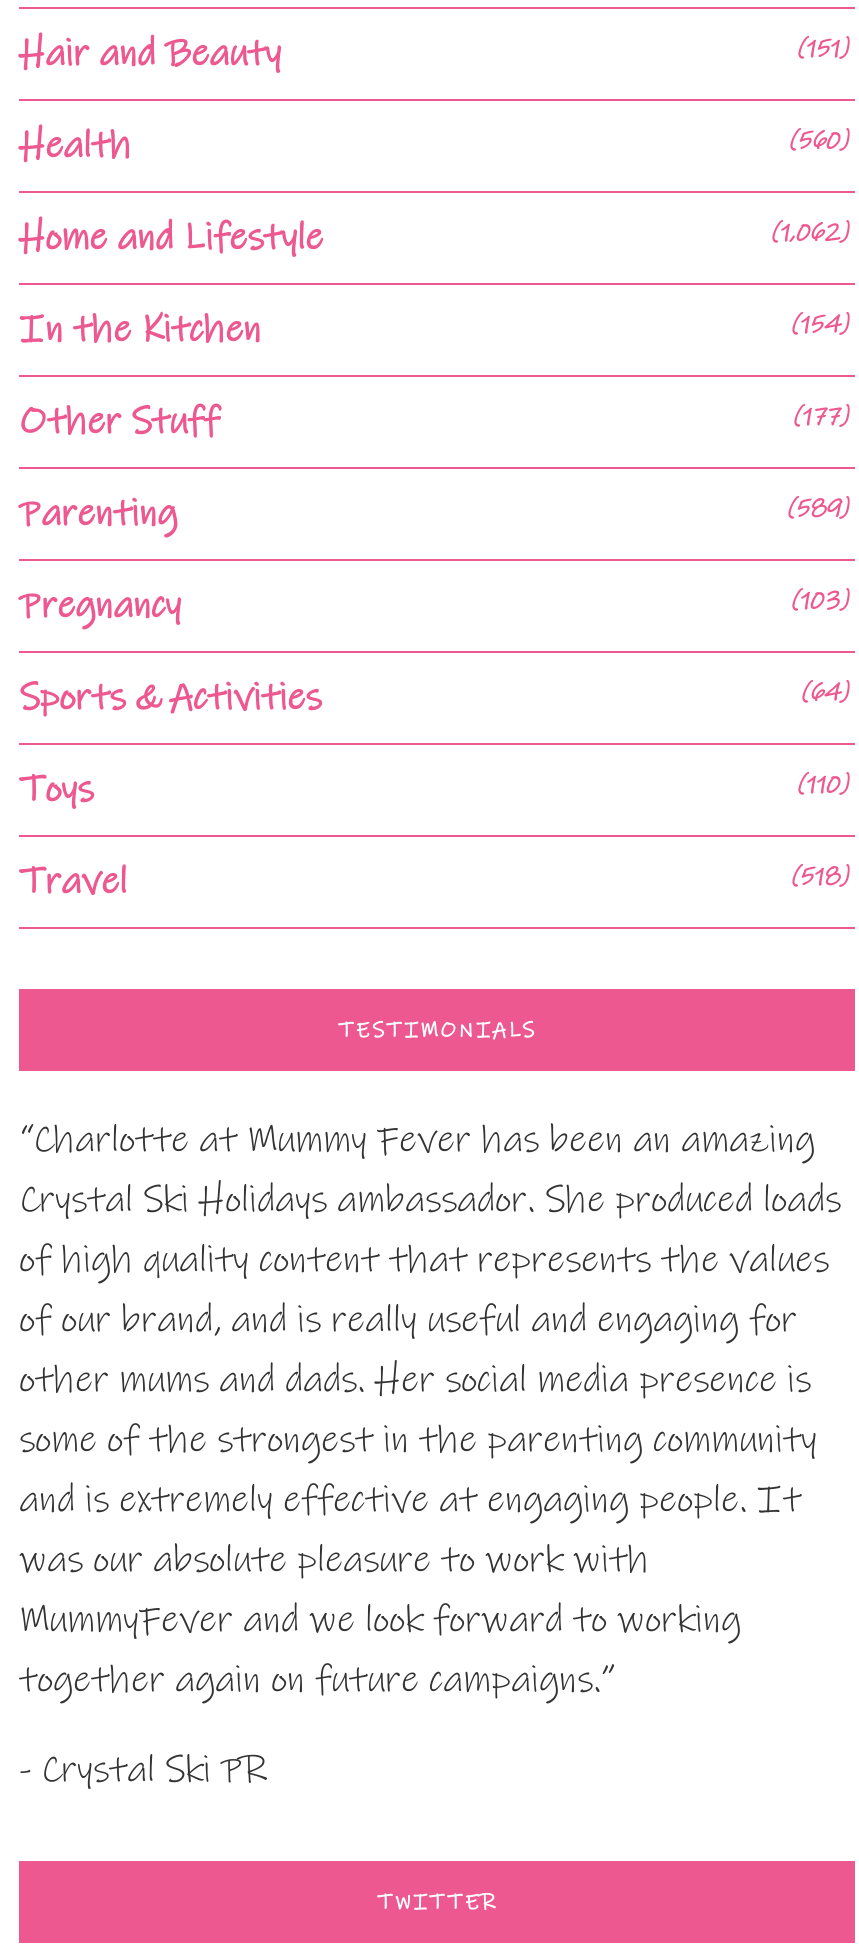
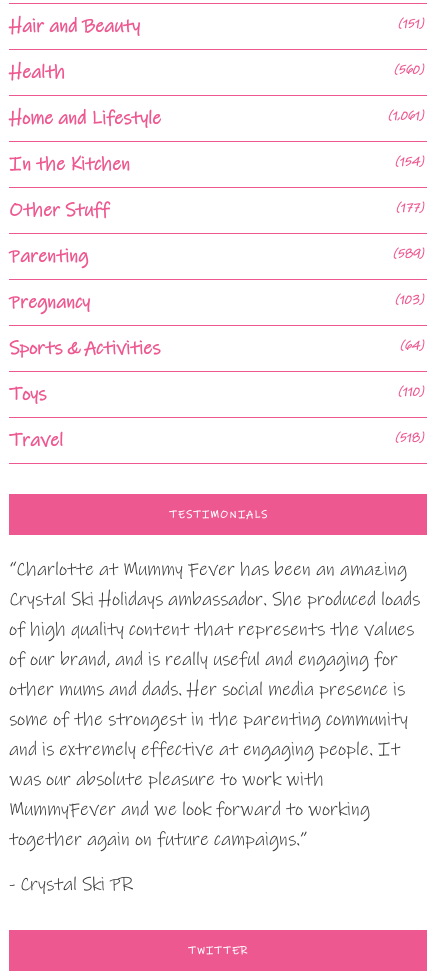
[769,217,849,247] (1,062) -> [387,108,424,123] (1,061)

